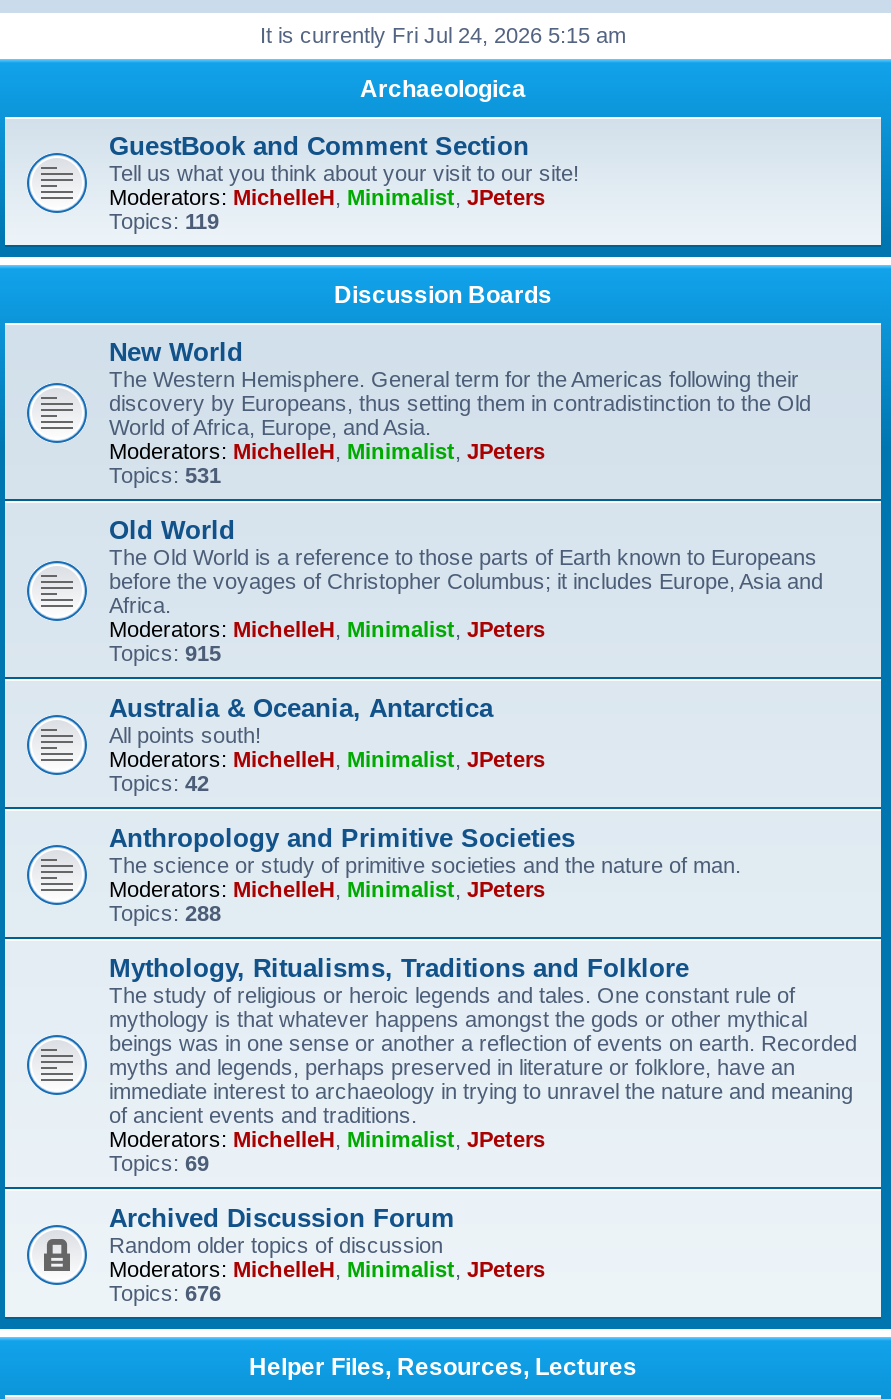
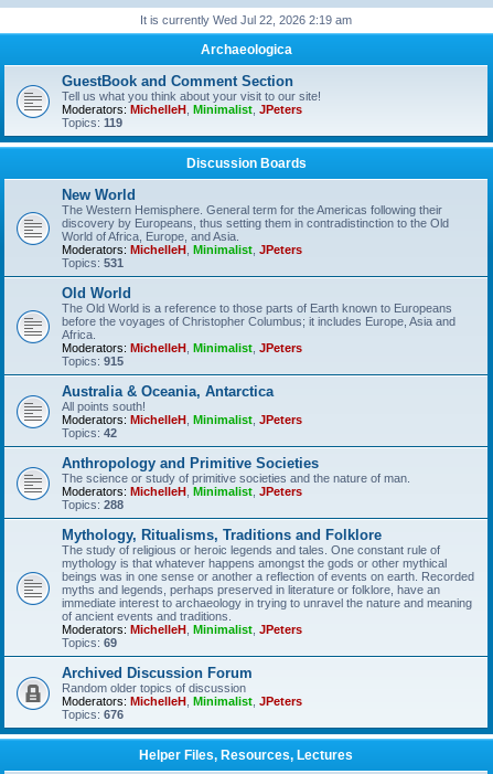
[260,23,626,47] It is currently Fri Jul 24, 2026 5:15 am -> [140,13,352,26] It is currently Wed Jul 22, 2026 2:19 am

